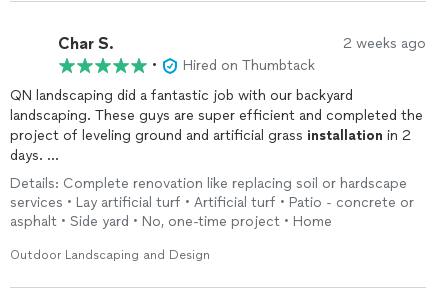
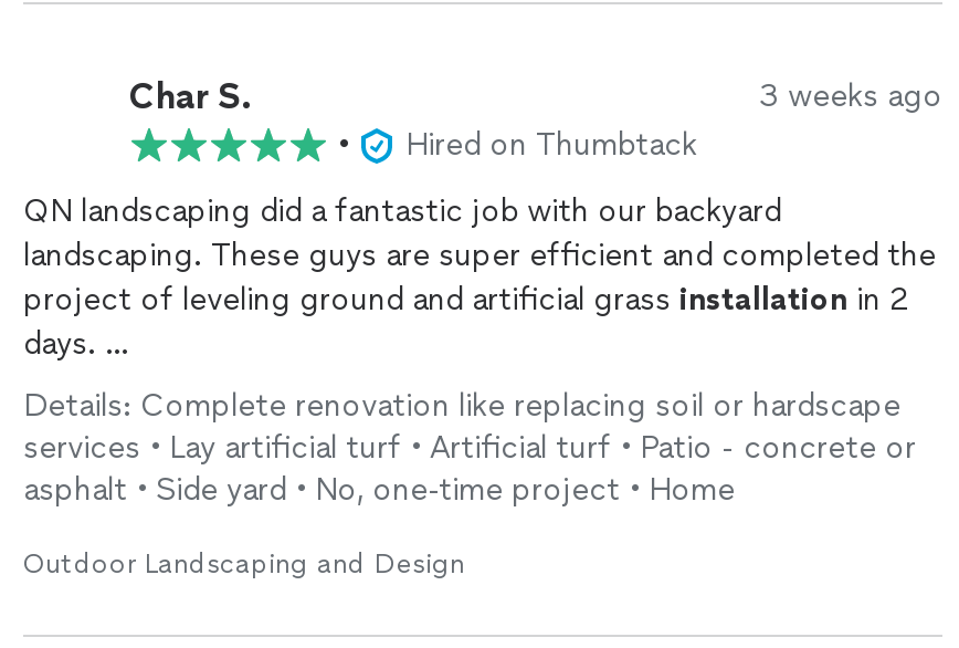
[343,35,426,52] 2 weeks ago -> [759,77,942,115] 3 weeks ago

